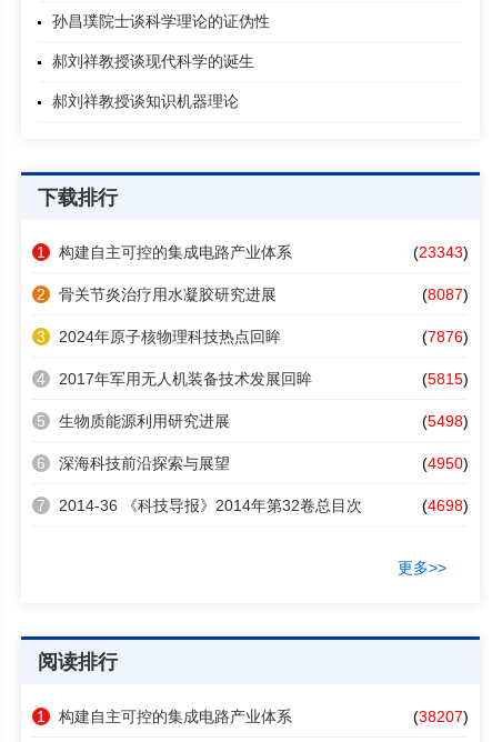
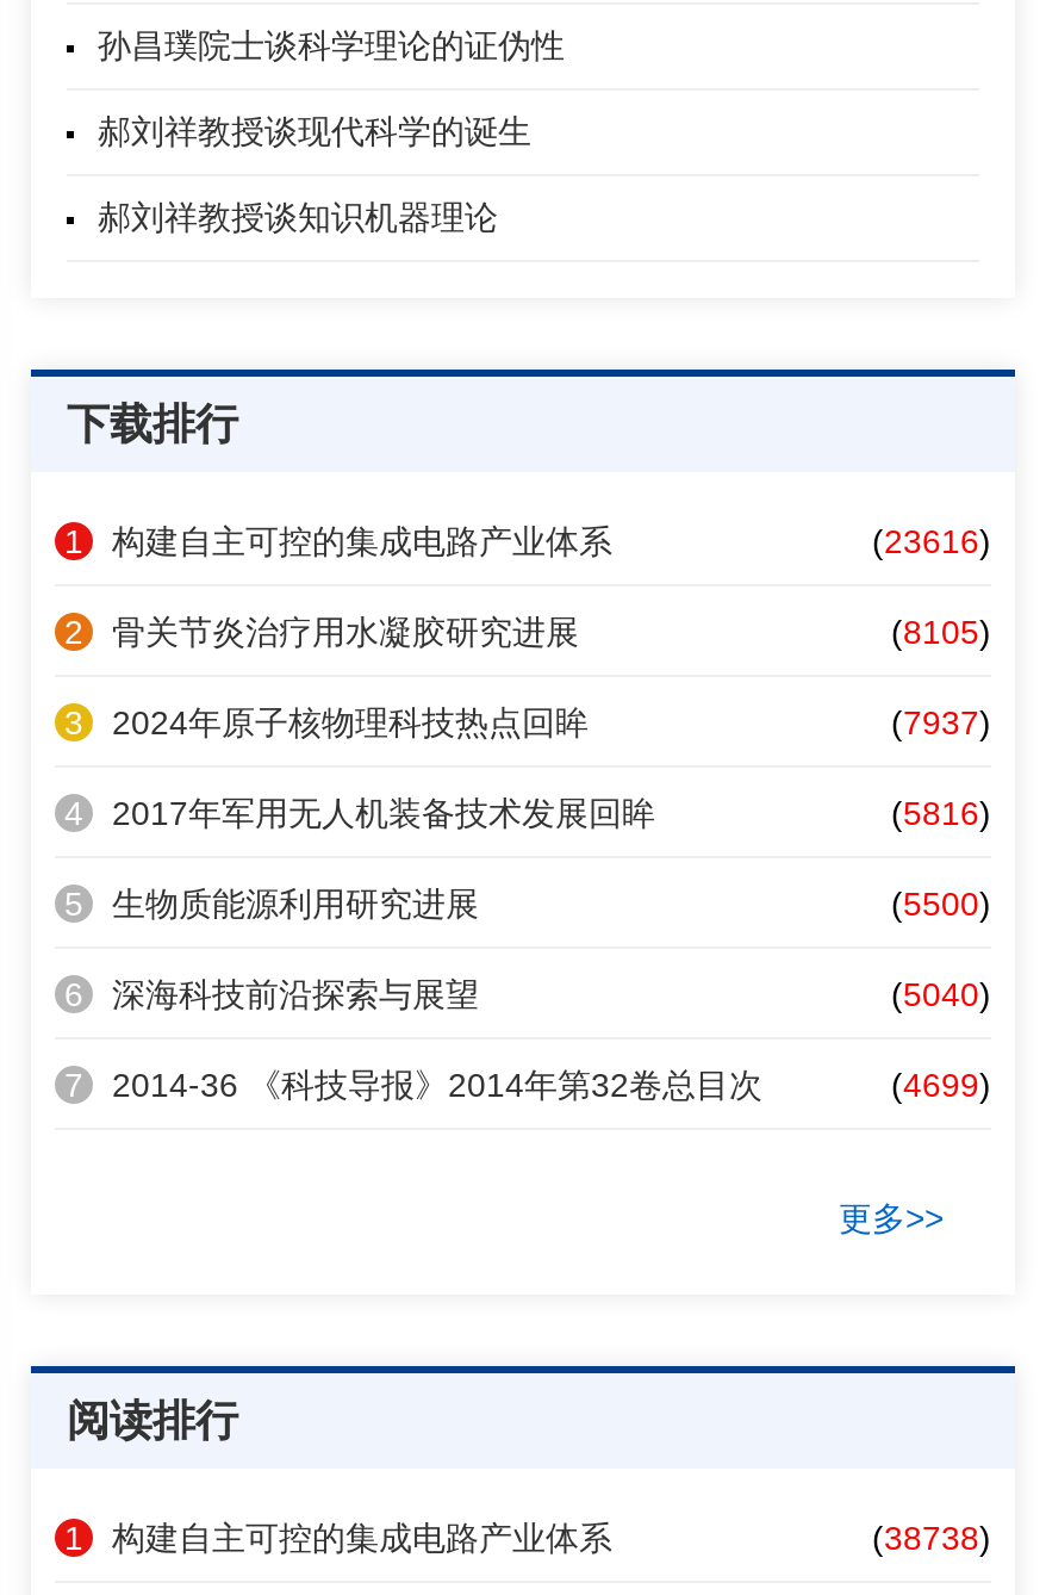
[413,244,469,262] (23343) -> [872,523,991,561] (23616)
[422,286,469,304] (8087) -> [891,614,991,652] (8105)
[422,328,469,346] (7876) -> [891,705,991,743] (7937)
[422,370,469,388] (5815) -> [891,795,991,833] (5816)
[422,413,469,430] (5498) -> [891,886,991,924] (5500)
[422,455,469,473] (4950) -> [891,976,991,1014] (5040)
[422,497,469,515] (4698) -> [891,1067,991,1105] (4699)
[413,708,469,726] (38207) -> [872,1520,991,1558] (38738)

